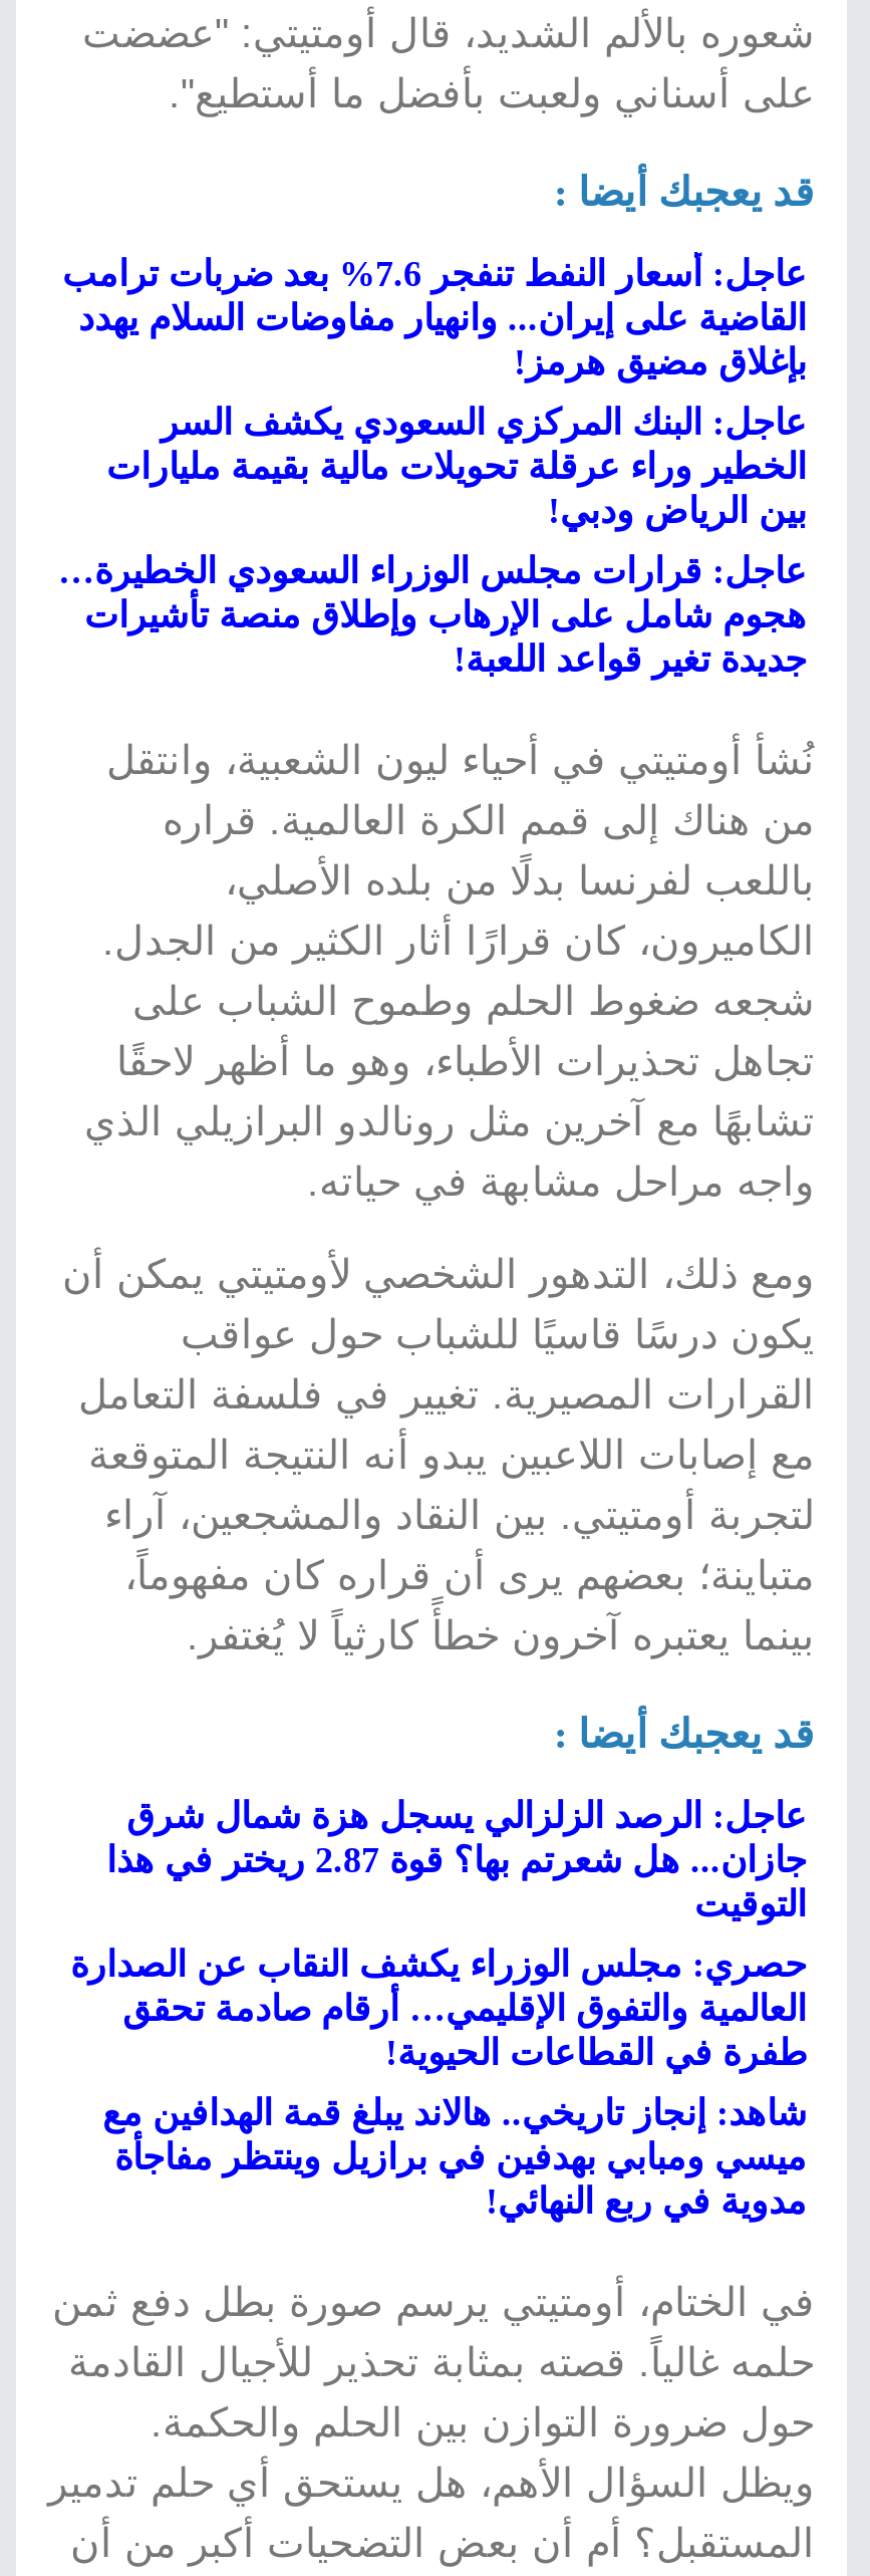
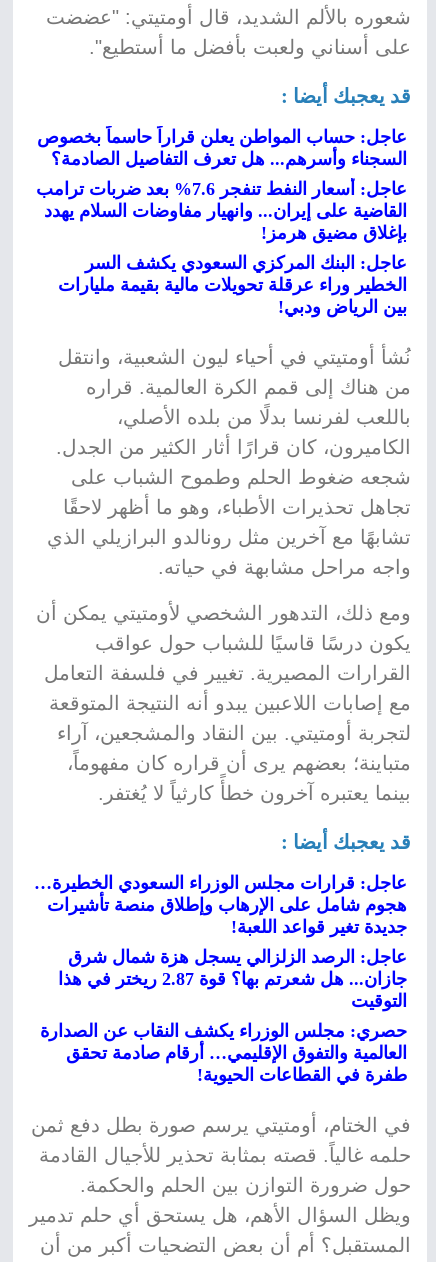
none -> [37,127,407,169] عاجل: حساب المواطن يعلن قراراً حاسماً بخصوص | السجناء وأسرهم... هل تعرف التفاصيل الصادمة؟
moved [78,298,807,531] -> [44,201,407,317]: القاضية على إيران... وانهيار مفاوضات السلام يهدد | بإغلاق مضيق هرمز! | عاجل: البنك المركزي السعودي يكشف السر | الخطير وراء عرقلة تحويلات مالية بقيمة مليارات | بين الرياض ودبي!
moved [58,551,807,680] -> [34,873,407,937]: عاجل: قرارات مجلس الوزراء السعودي الخطيرة… | هجوم شامل على الإرهاب وإطلاق منصة تأشيرات | جديدة تغير قواعد اللعبة!
moved [70,1796,807,2073] -> [40,947,407,1085]: عاجل: الرصد الزلزالي يسجل هزة شمال شرق | التوقيت | حصري: مجلس الوزراء يكشف النقاب عن الصدارة | العالمية والتفوق الإقليمي… أرقام صادمة تحقق | طفرة في القطاعات الحيوية!
[102,2093,807,2222] شاهد: إنجاز تاريخي.. هالاند يبلغ قمة الهدافين مع | ميسي ومبابي بهدفين في برازيل وينتظر مفاجأة | مدوية في ربع النهائي! -> none

